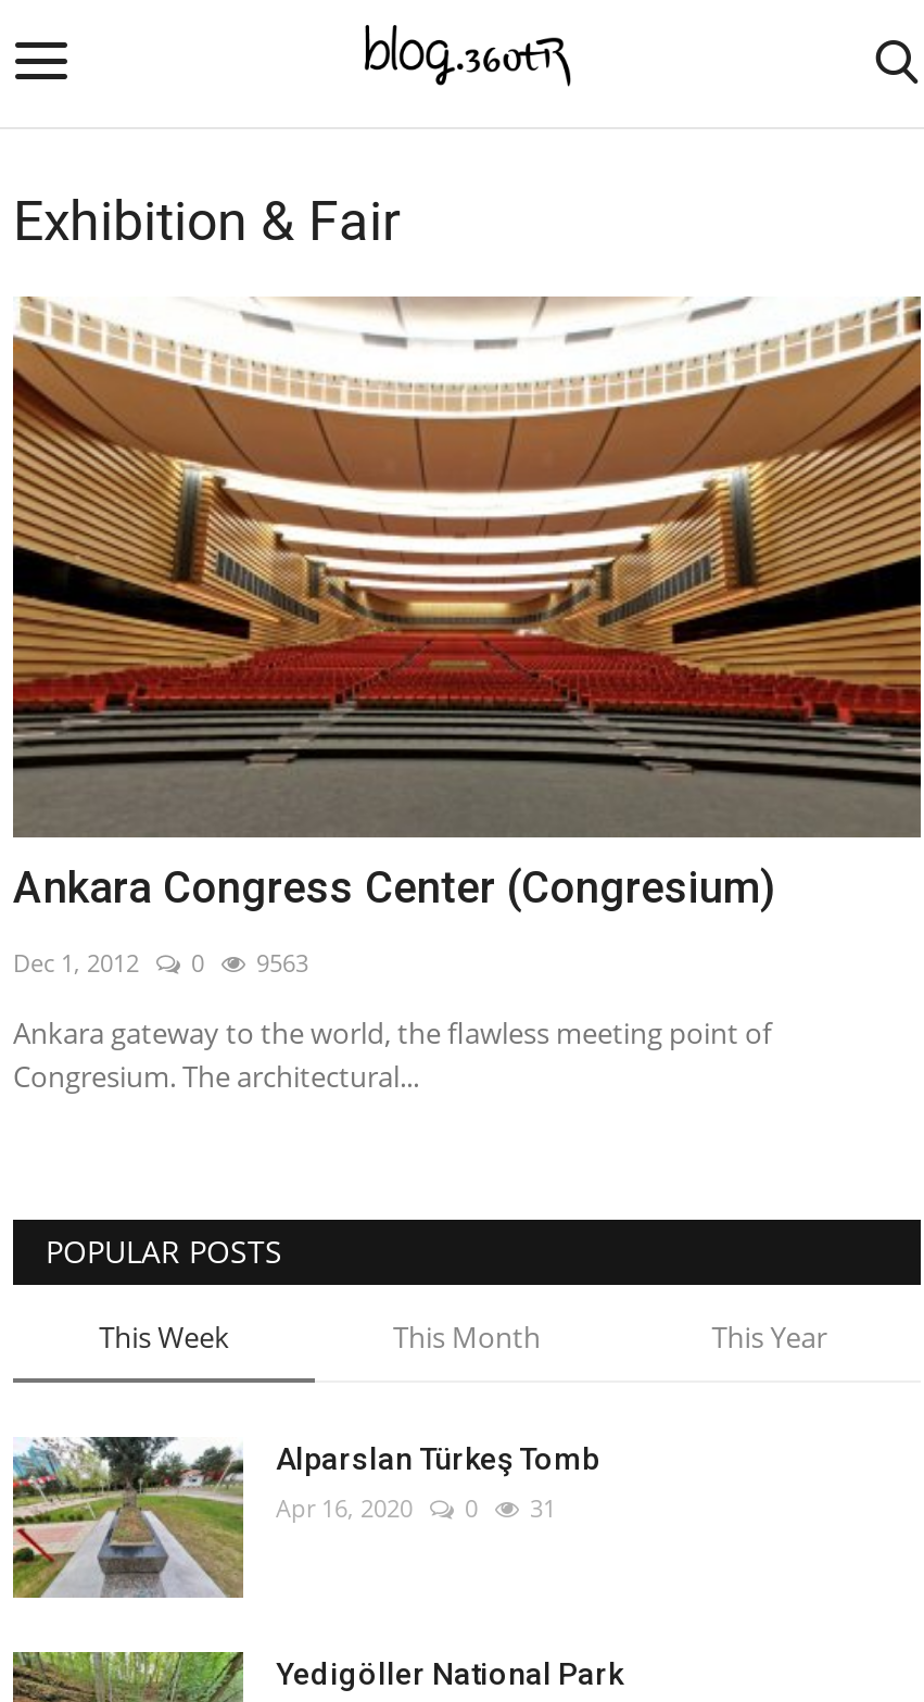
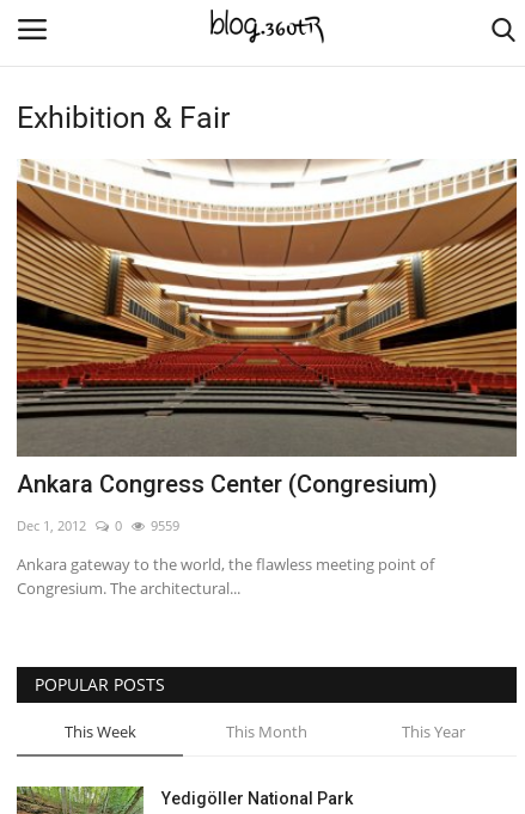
[256,945,308,978] 9563 -> [151,516,179,534] 9559
[11,1437,599,1598] [image] | Alparslan Türkeş Tomb | Apr 16, 2020 | 0 | 31 -> none

